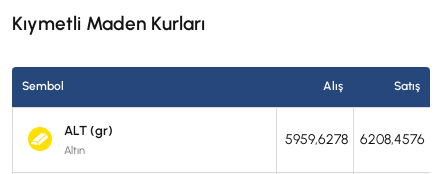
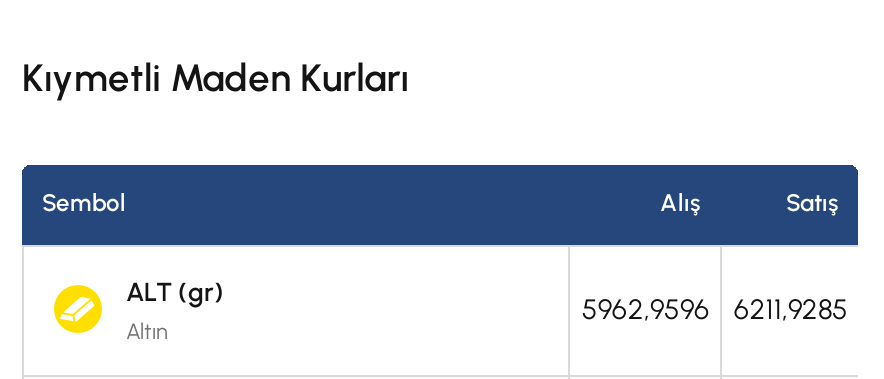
[285,131,348,148] 5959,6278 -> [582,292,710,326] 5962,9596
[360,131,425,148] 6208,4576 -> [734,292,848,326] 6211,9285

